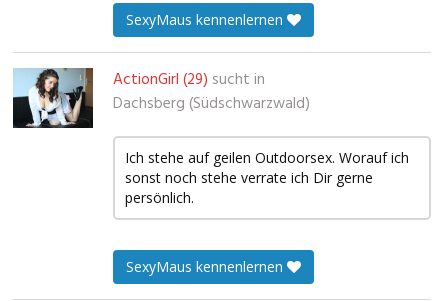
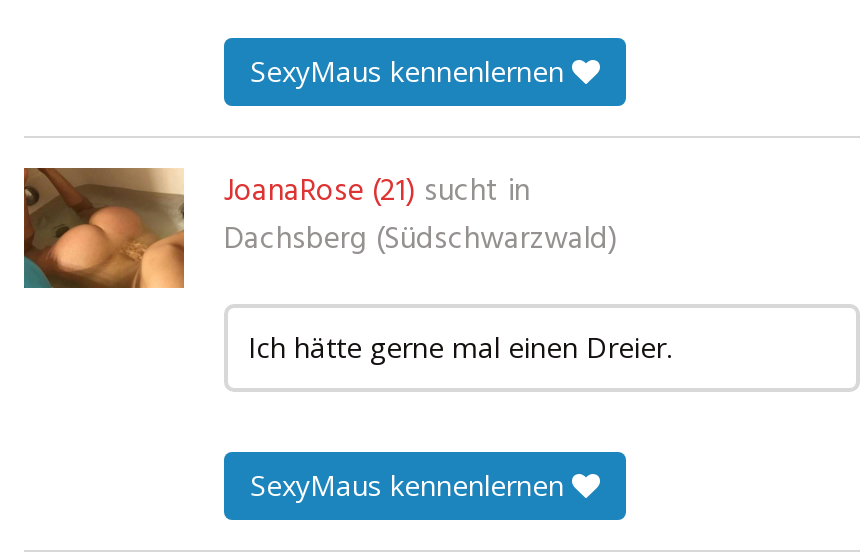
[12,67,265,129] [image] | ActionGirl (29) sucht in -> [22,166,530,290] [image] | JoanaRose (21) sucht in
[125,147,409,206] Ich stehe auf geilen Outdoorsex. Worauf ich | sonst noch stehe verrate ich Dir gerne | persönlich. -> [248,327,672,365] Ich hätte gerne mal einen Dreier.

